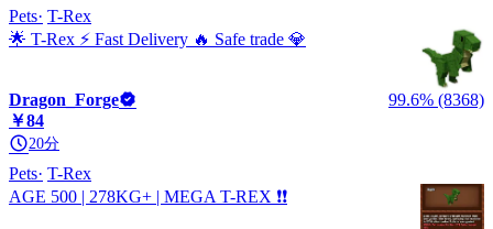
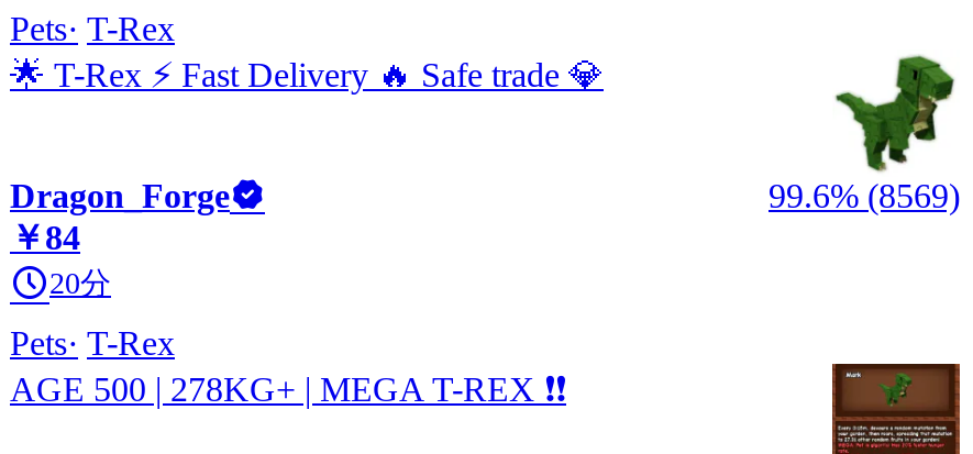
[388,90,484,109] 99.6% (8368) -> [769,177,960,214] 99.6% (8569)

